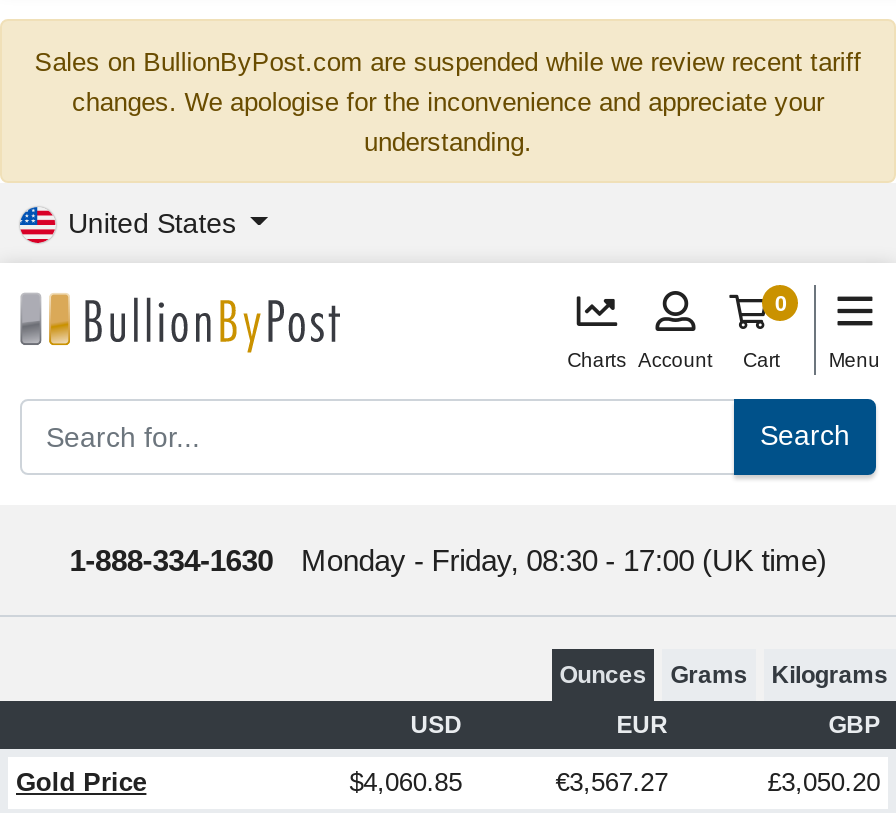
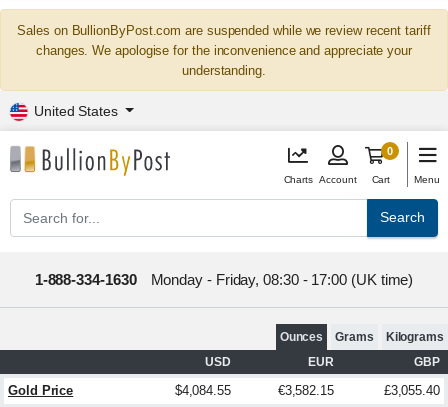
[349,767,462,797] $4,060.85 -> [175,383,231,398] $4,084.55
[555,767,668,797] €3,567.27 -> [278,383,334,398] €3,582.15
[767,767,880,797] £3,050.20 -> [384,383,440,398] £3,055.40

